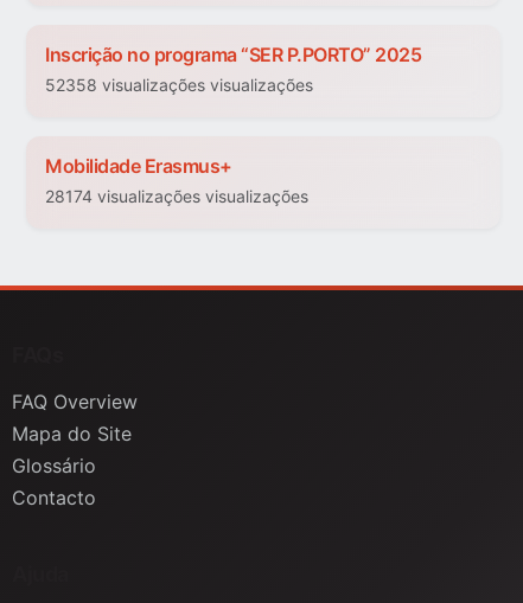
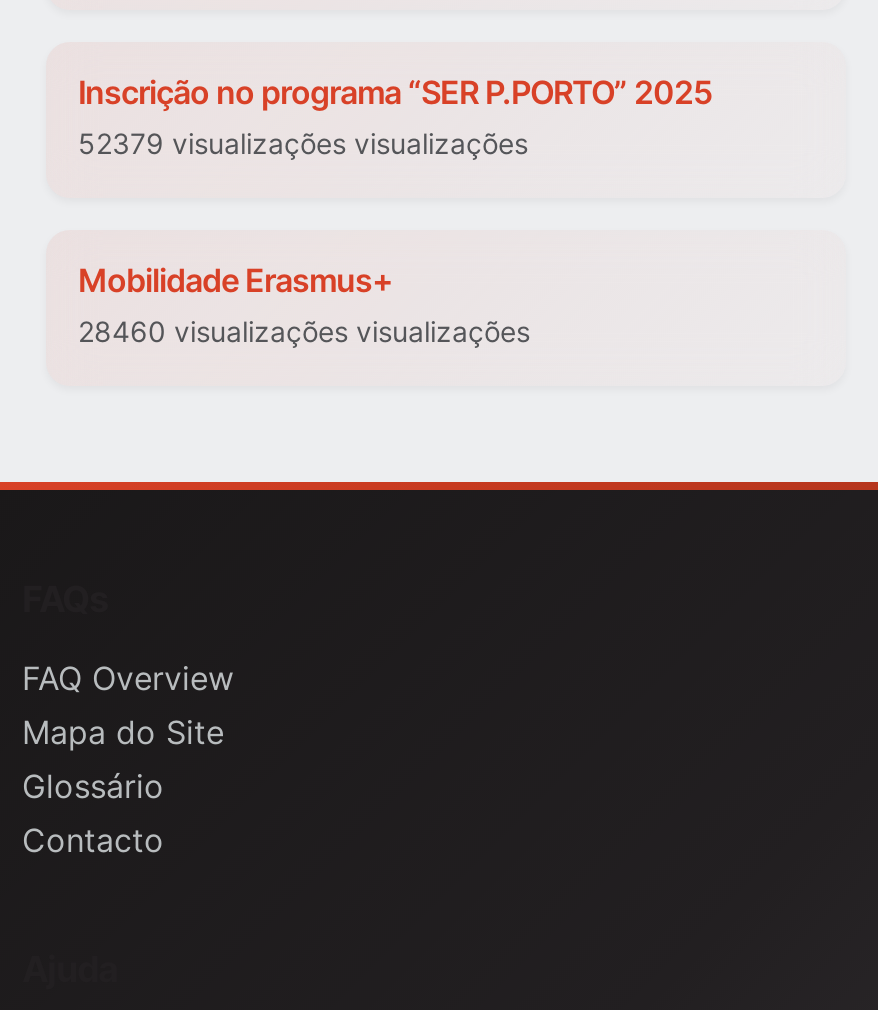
[45,75,313,95] 52358 visualizações visualizações -> [78,127,528,161] 52379 visualizações visualizações
[45,187,308,207] 28174 visualizações visualizações -> [78,315,530,349] 28460 visualizações visualizações

